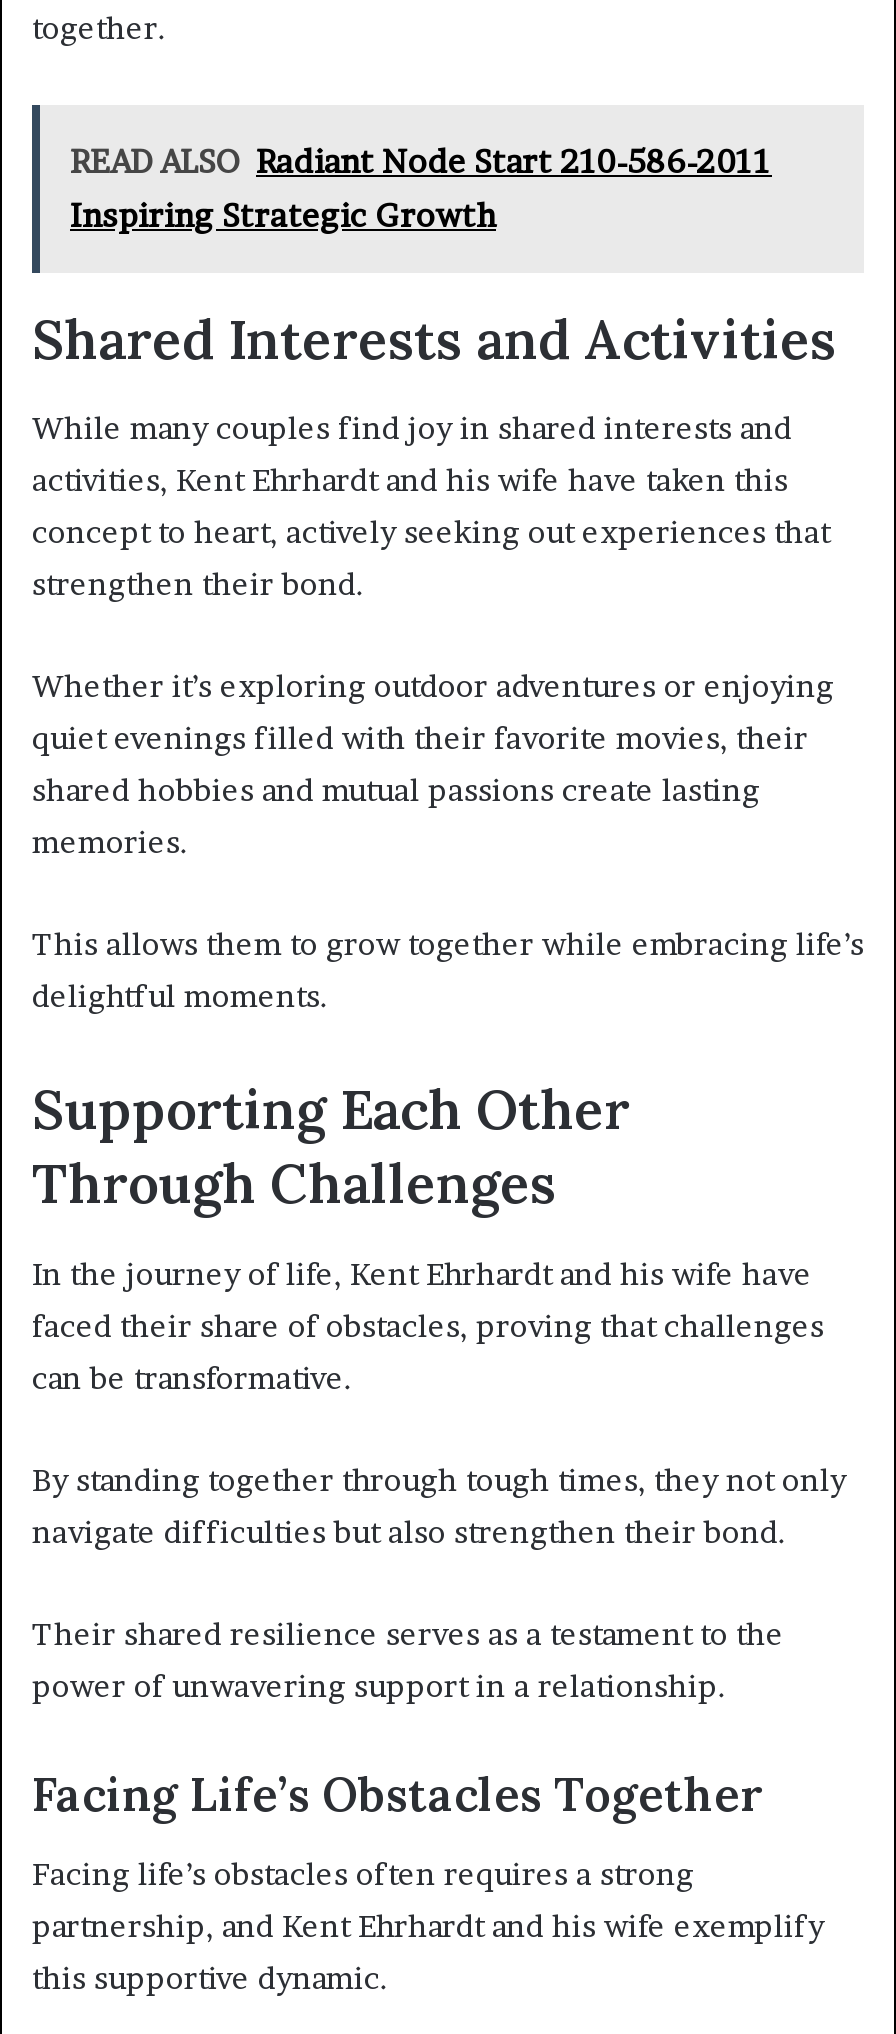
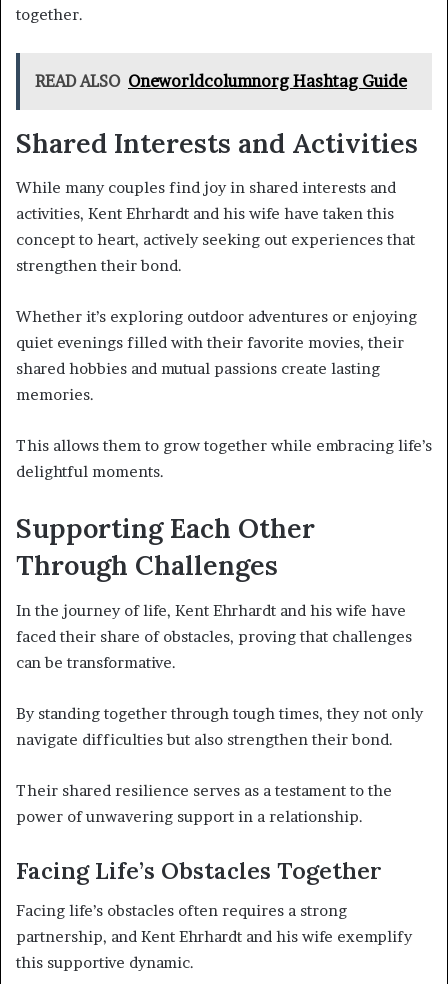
[70,141,772,235] READ ALSO Radiant Node Start 210-586-2011 | Inspiring Strategic Growth -> [35,71,407,91] READ ALSO Oneworldcolumnorg Hashtag Guide

